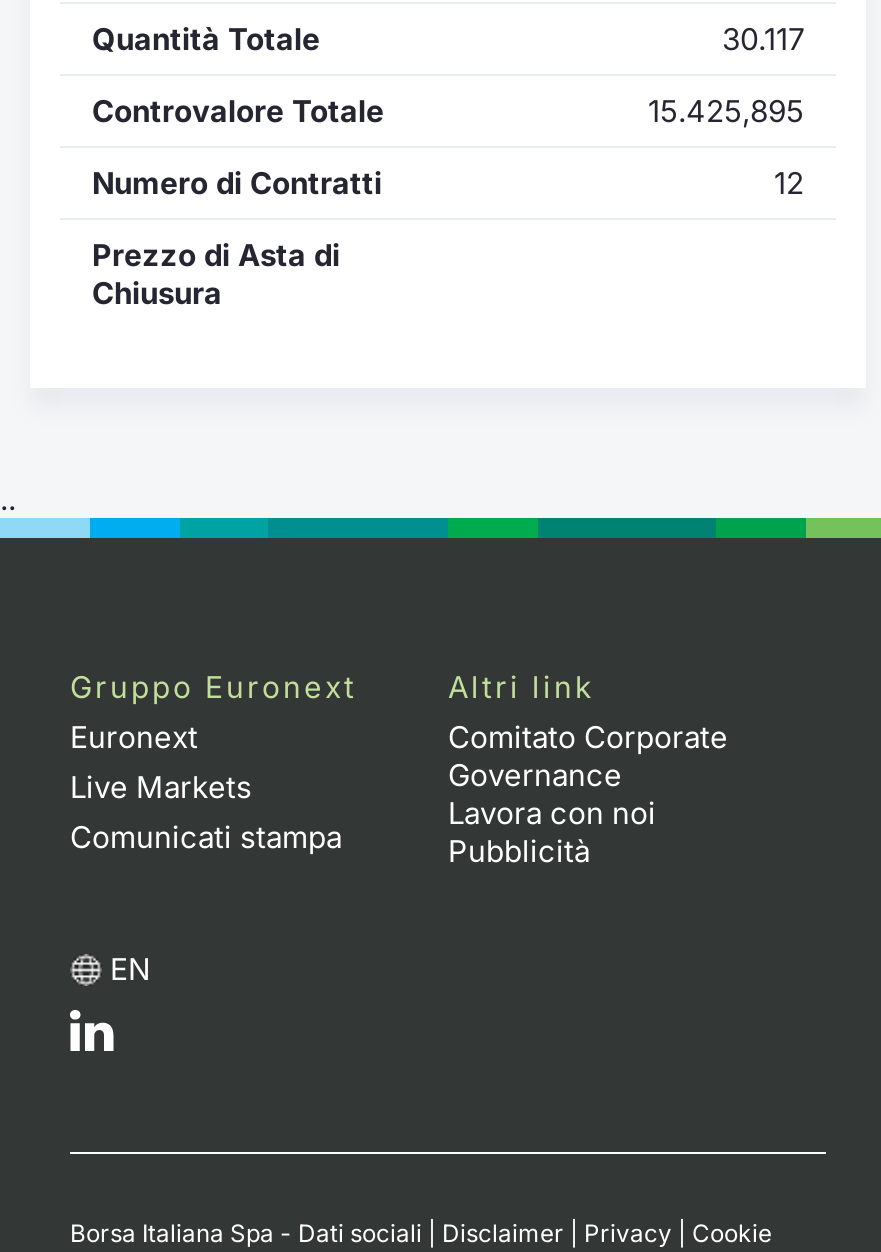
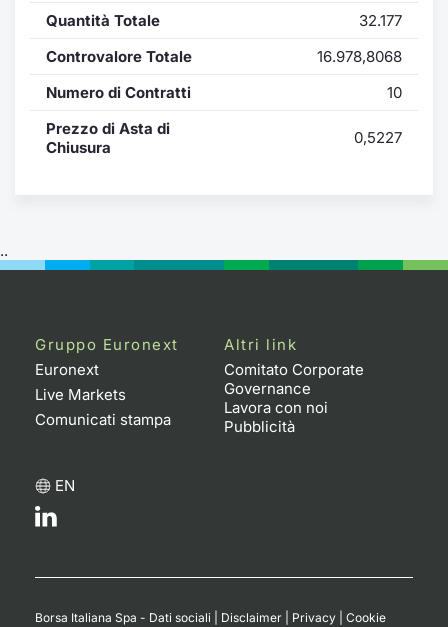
[722,19,804,57] 30.117 -> [359,10,402,29] 32.177
[648,91,804,129] 15.425,895 -> [317,46,402,65] 16.978,8068
[774,163,804,201] 12 -> [387,82,402,101] 10
none -> [354,127,402,146] 0,5227

